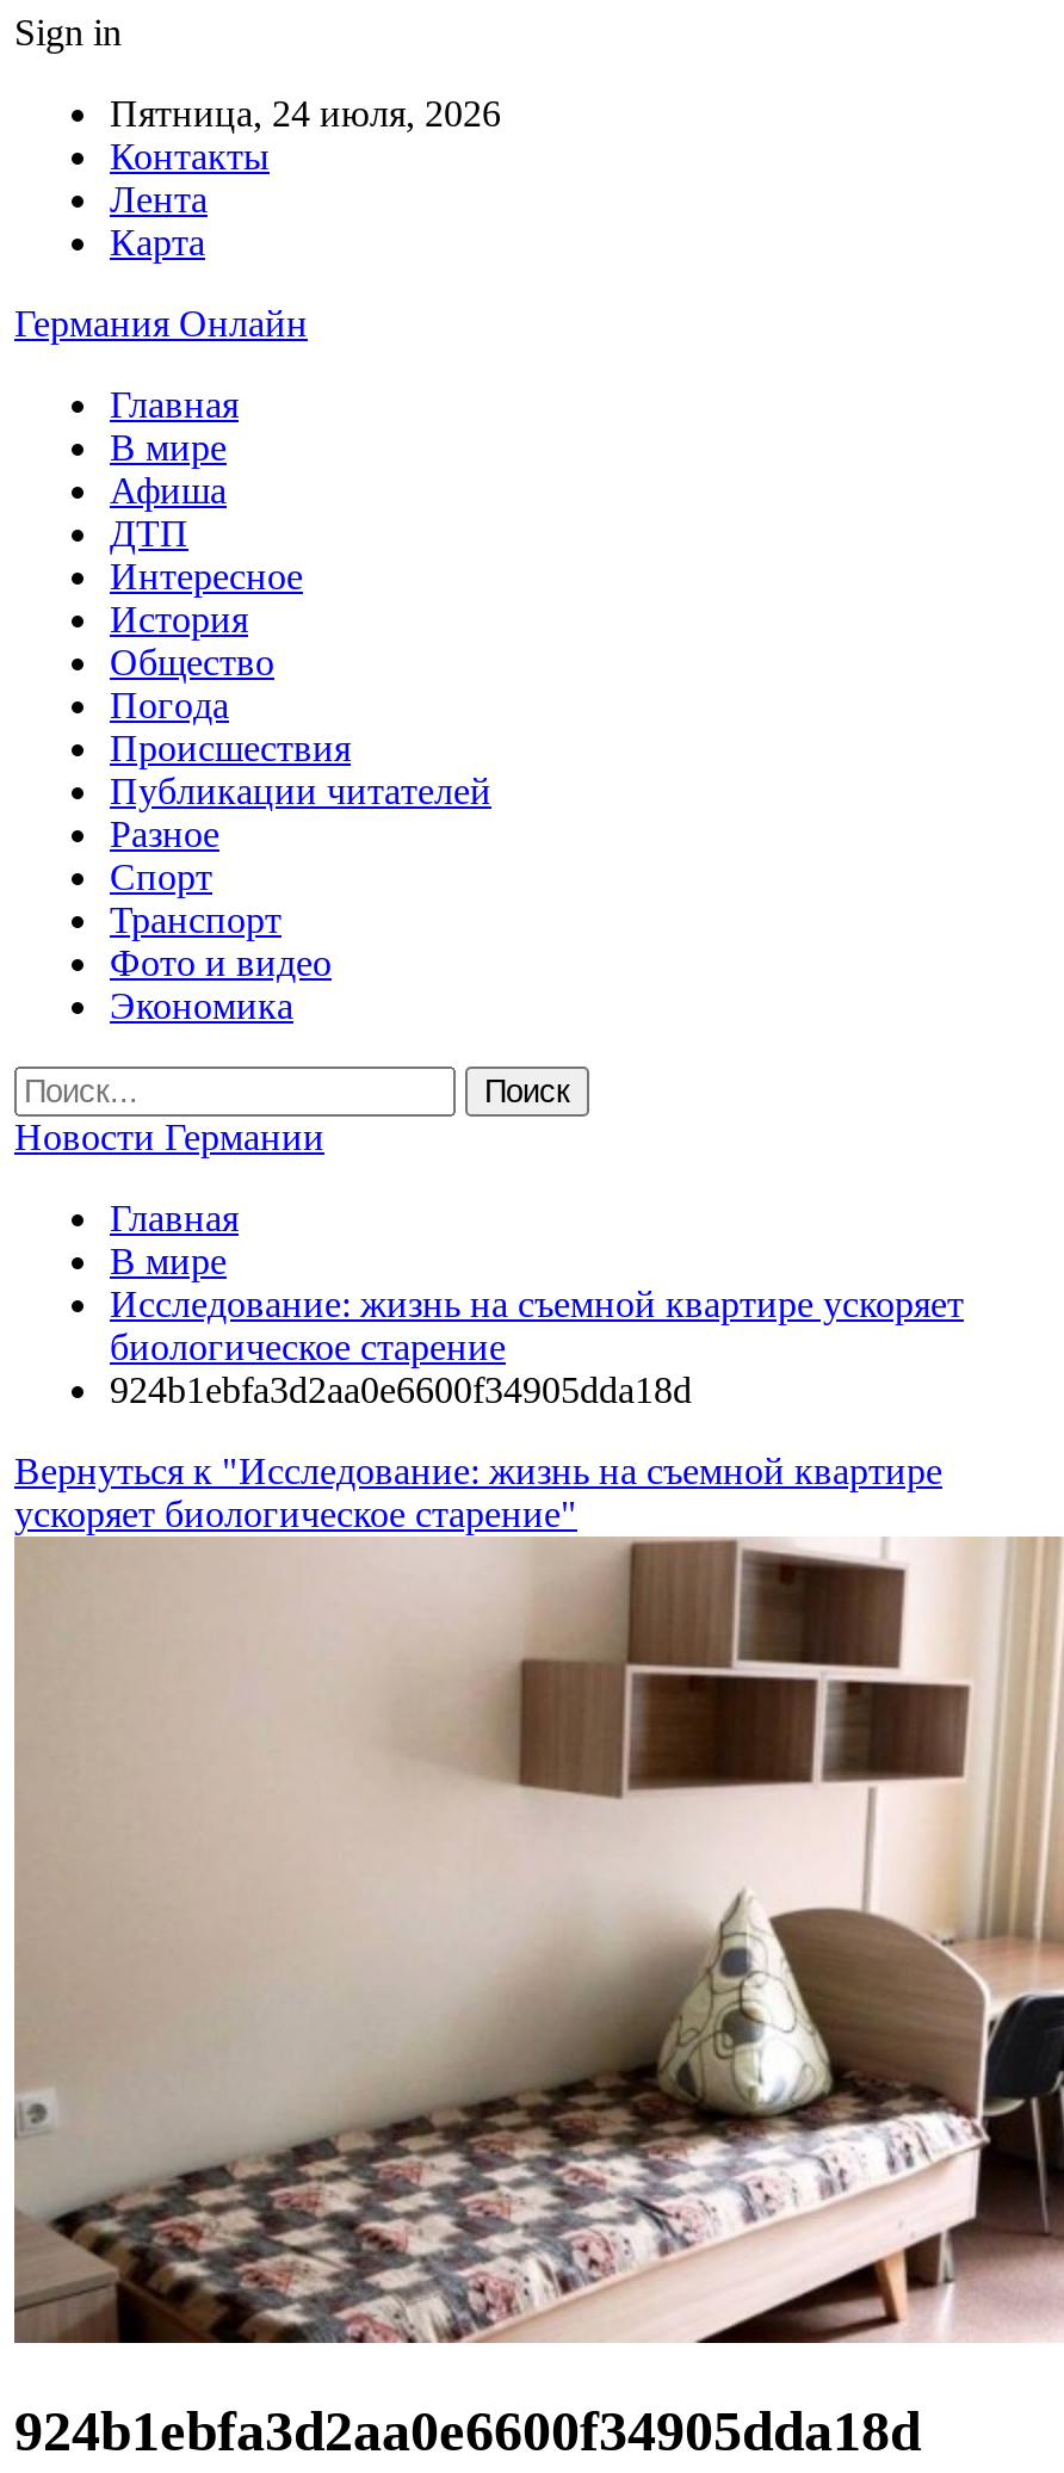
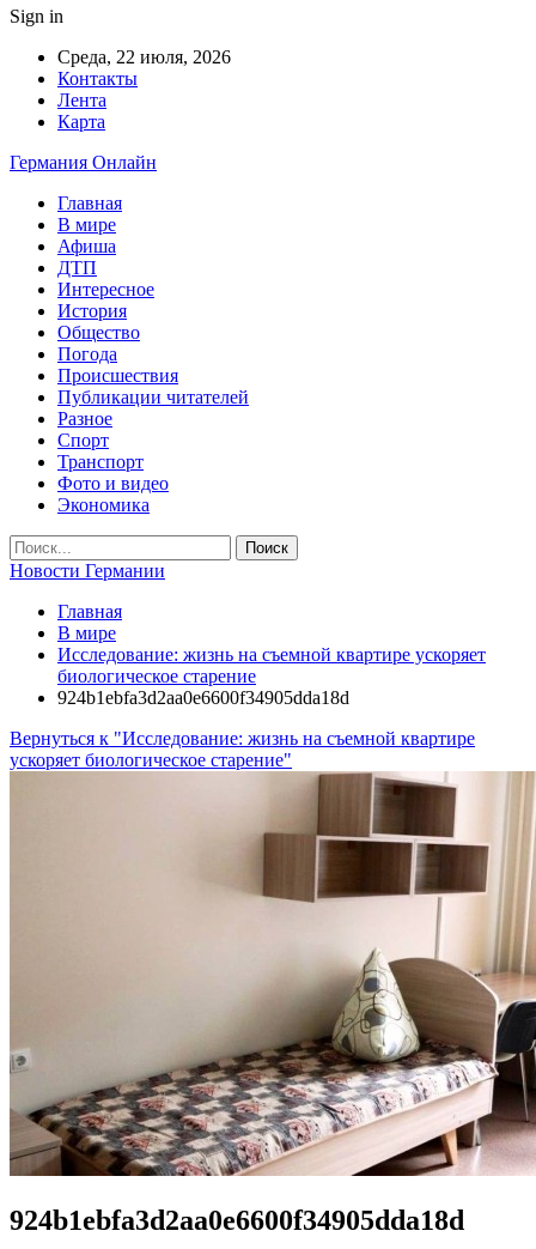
[110,93,501,134] Пятница, 24 июля, 2026 -> [57,47,231,67] Среда, 22 июля, 2026

